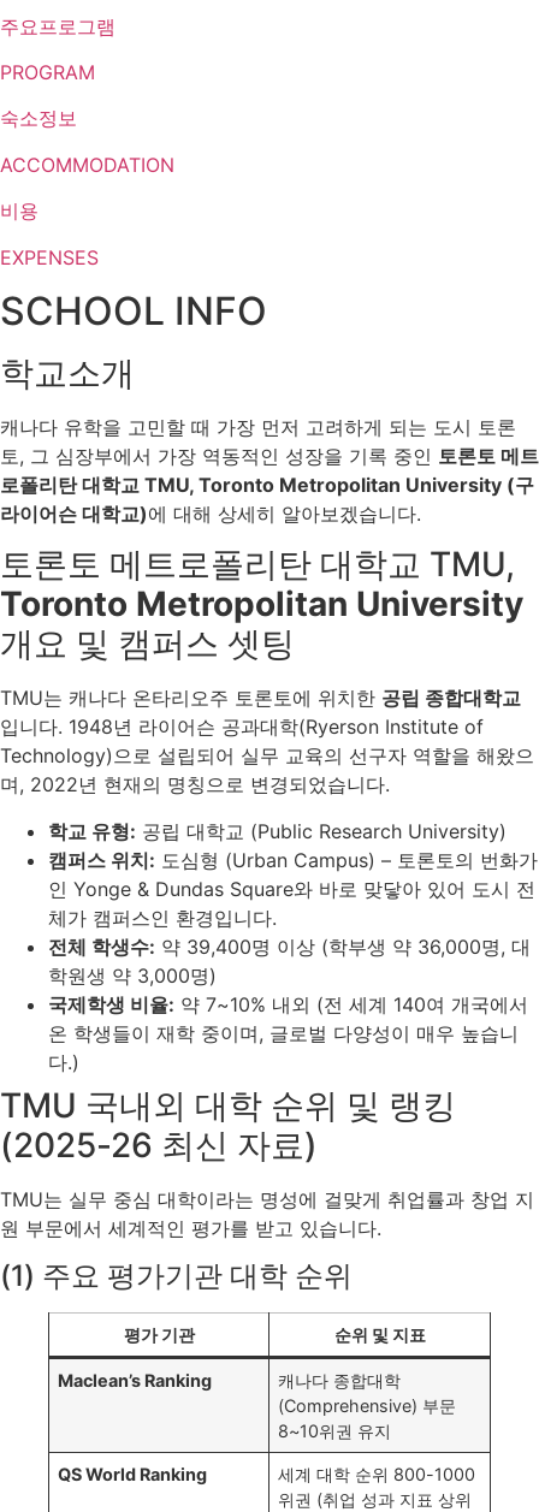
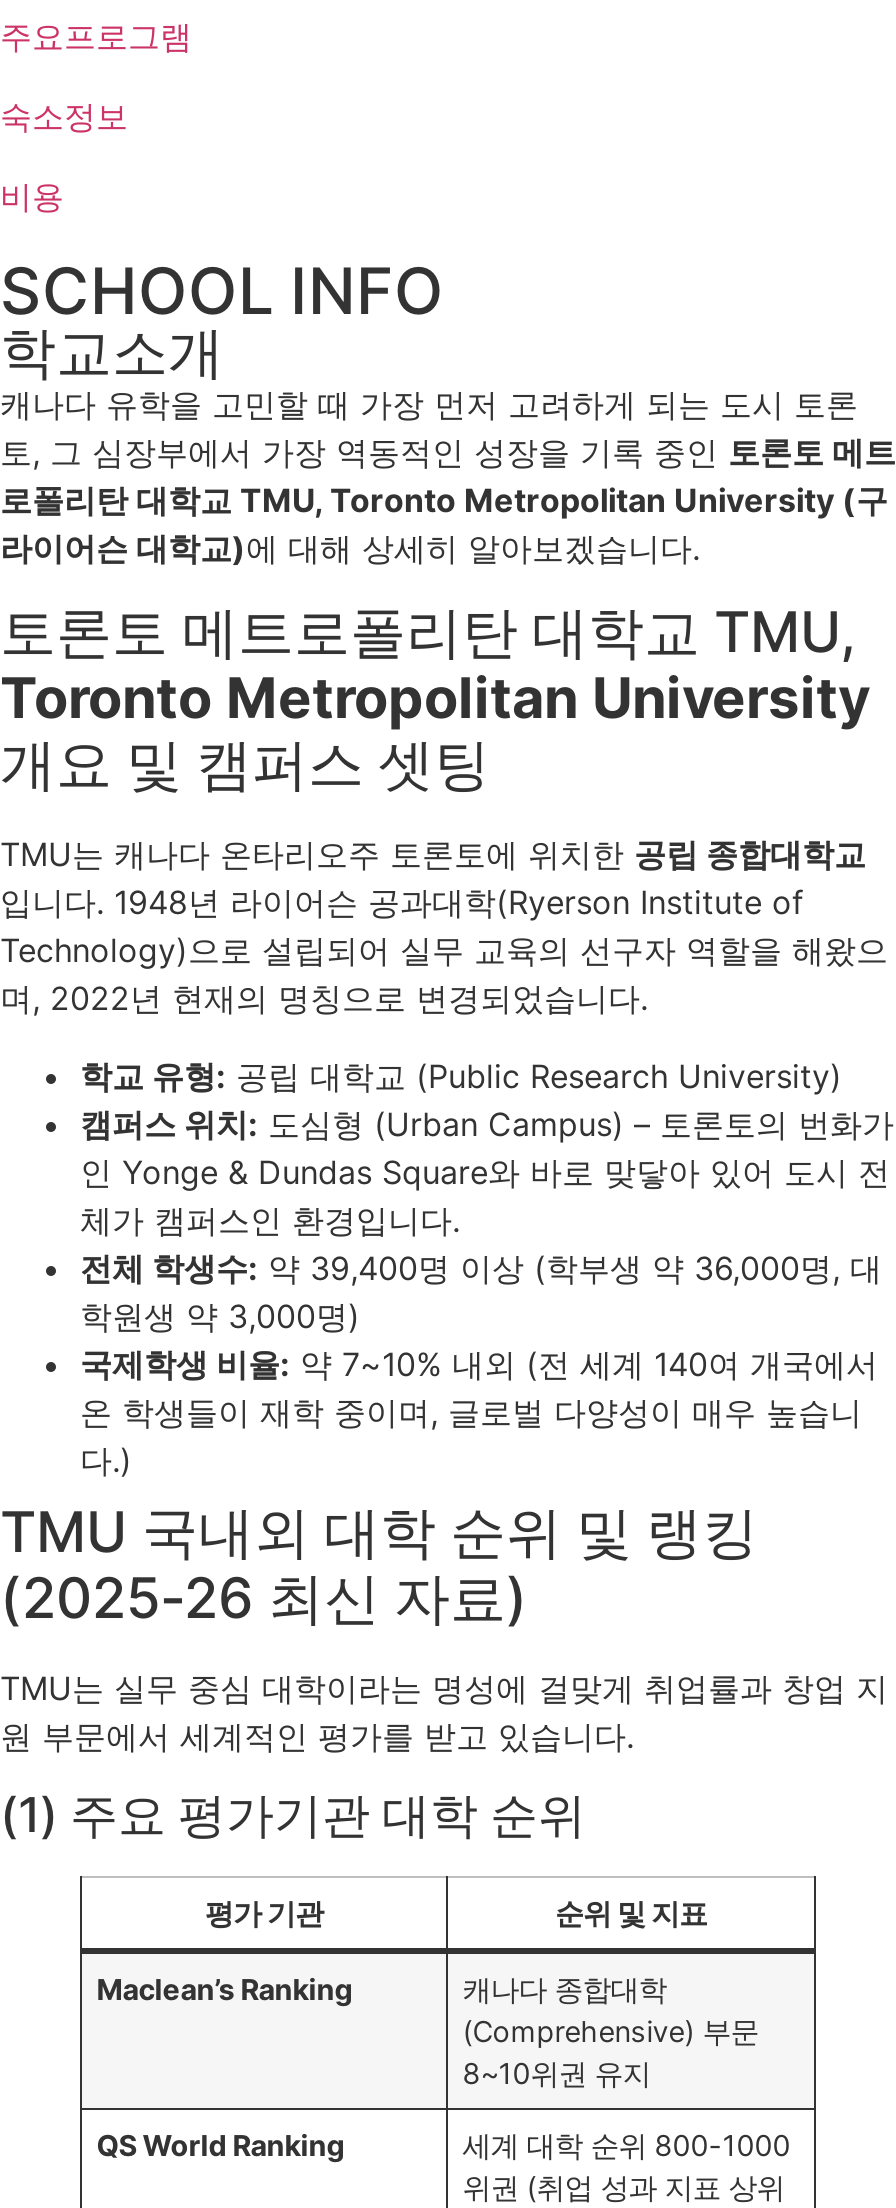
[0,60,95,84] PROGRAM -> none
[0,152,174,176] ACCOMMODATION -> none
[0,245,99,269] EXPENSES -> none

